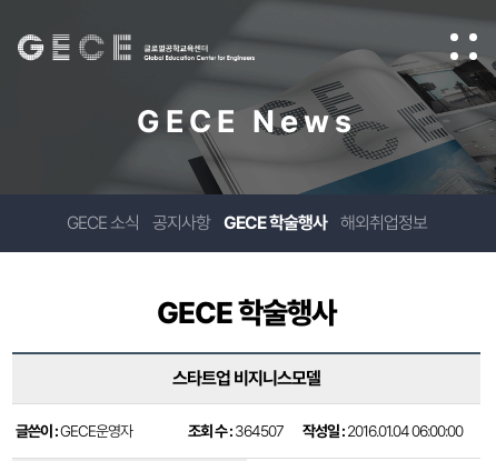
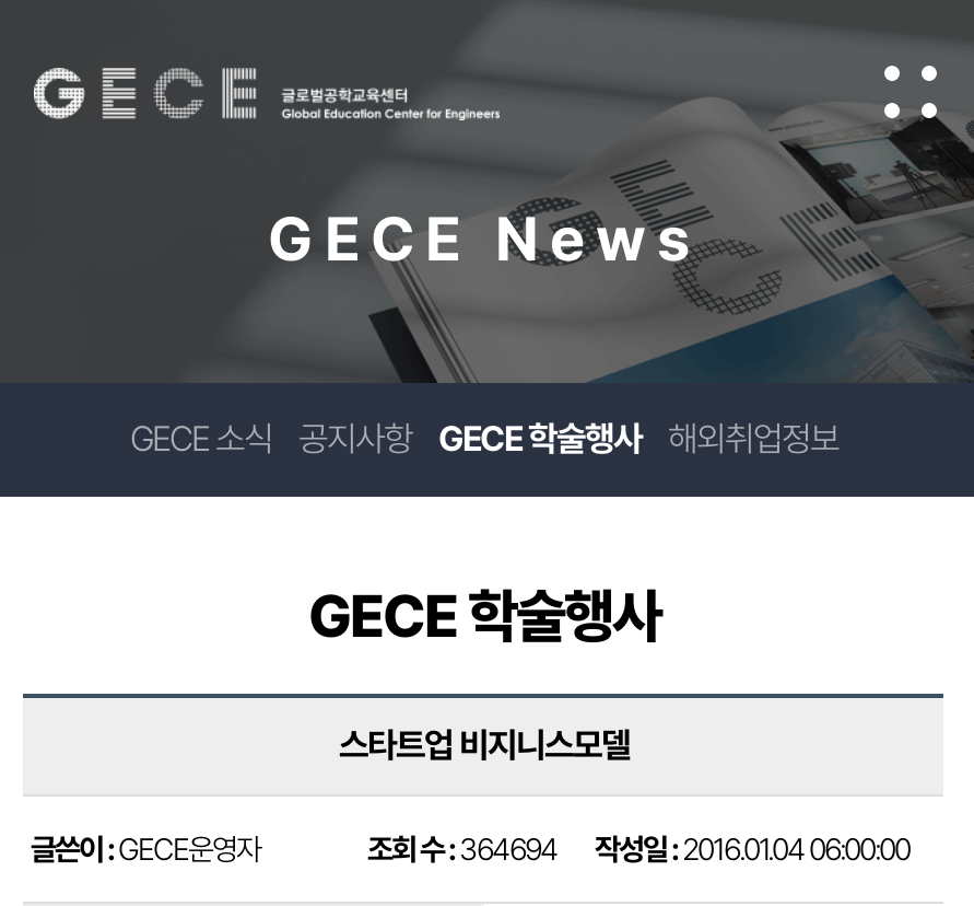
[188,422,463,440] 조회 수 : 364507 작성일 : 2016.01.04 06:00:00 -> [367,832,909,867] 조회 수 : 364694 작성일 : 2016.01.04 06:00:00

